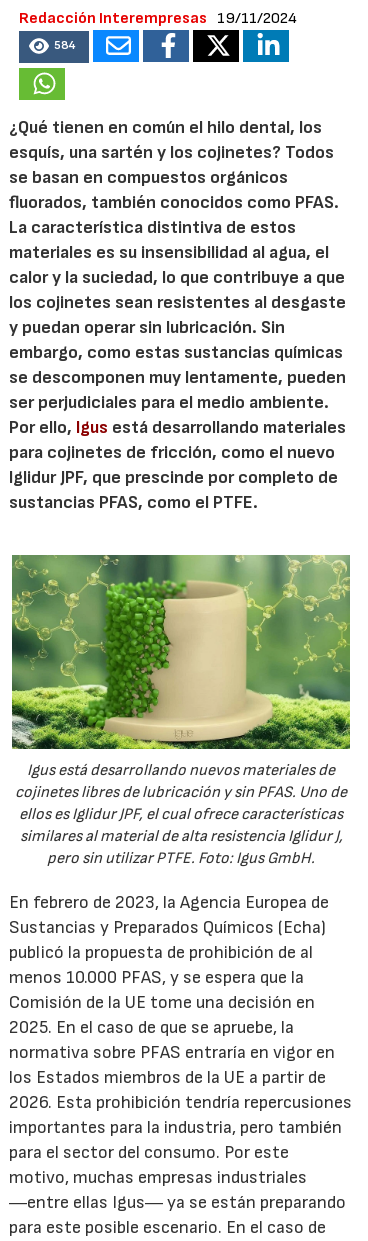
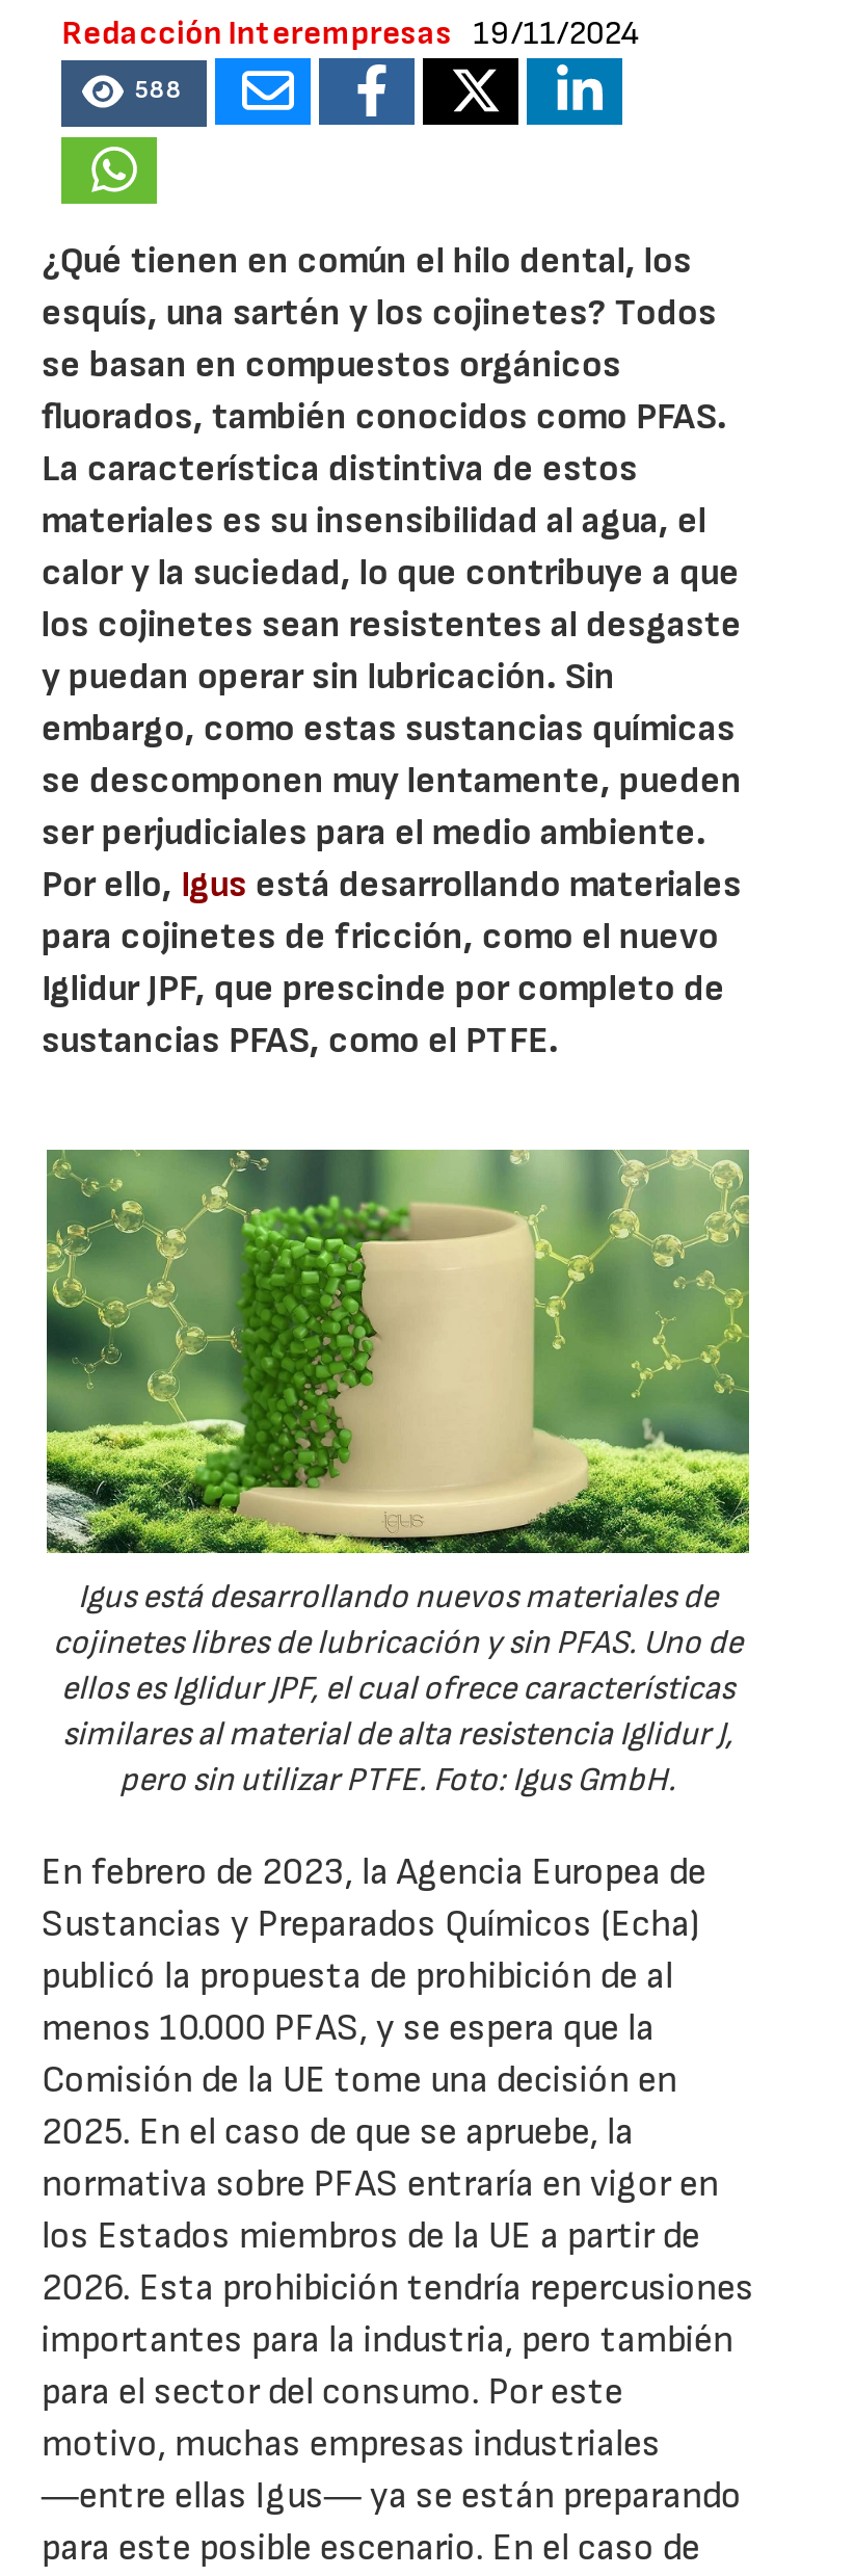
[54,38,76,53] 584 -> [135,75,183,106] 588

